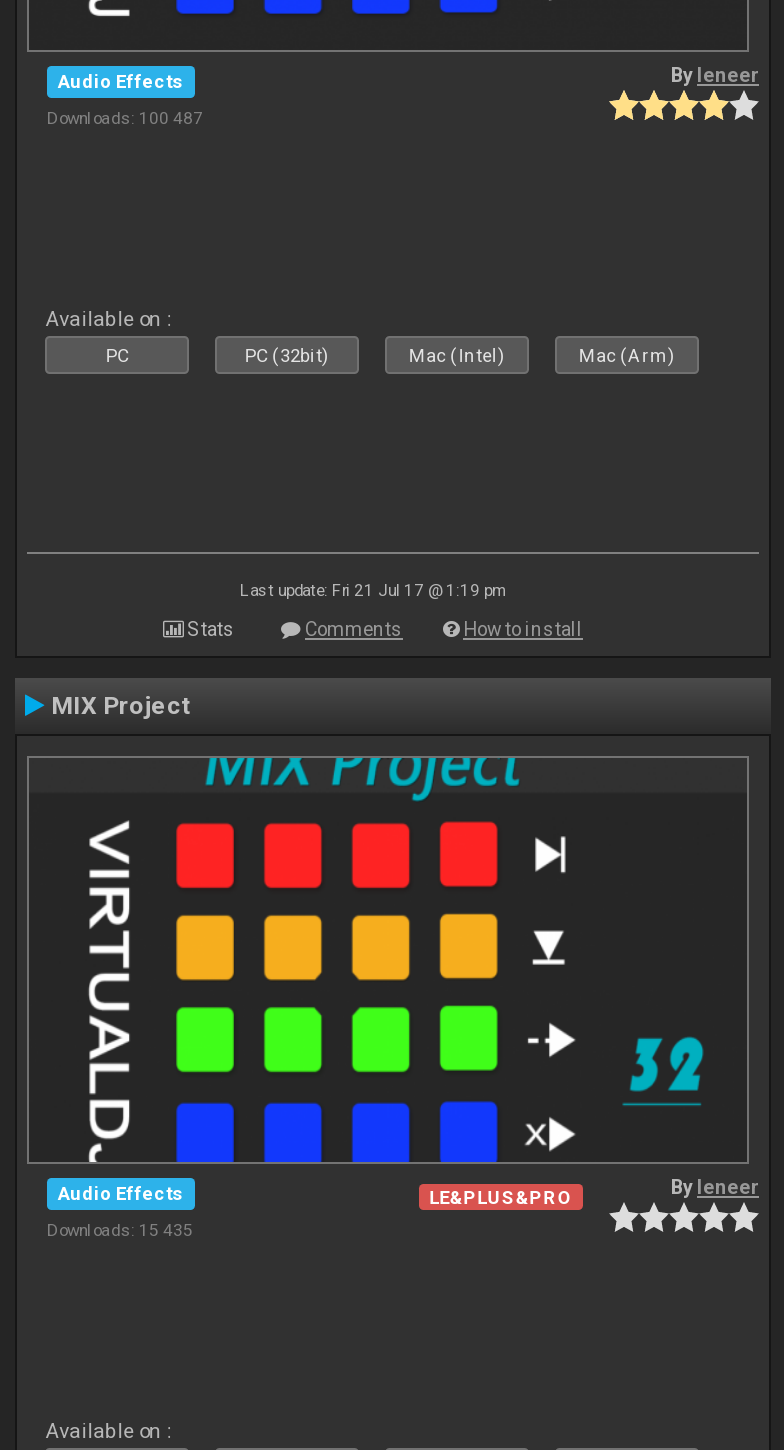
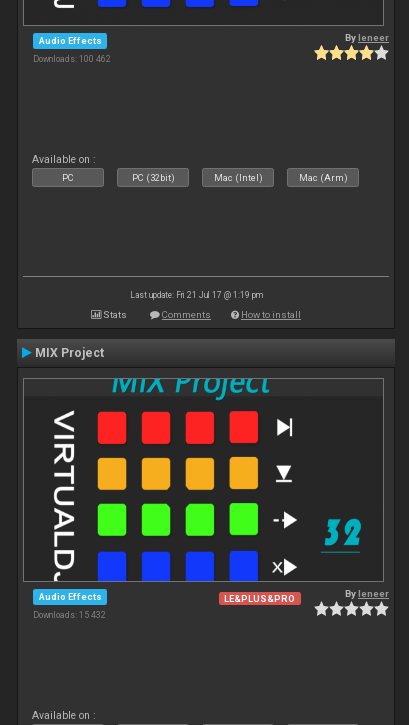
[47,107,203,127] Downloads: 100 487 -> [33,54,111,64] Downloads: 100 462
[47,1219,193,1239] Downloads: 15 435 -> [33,610,106,620] Downloads: 15 432

